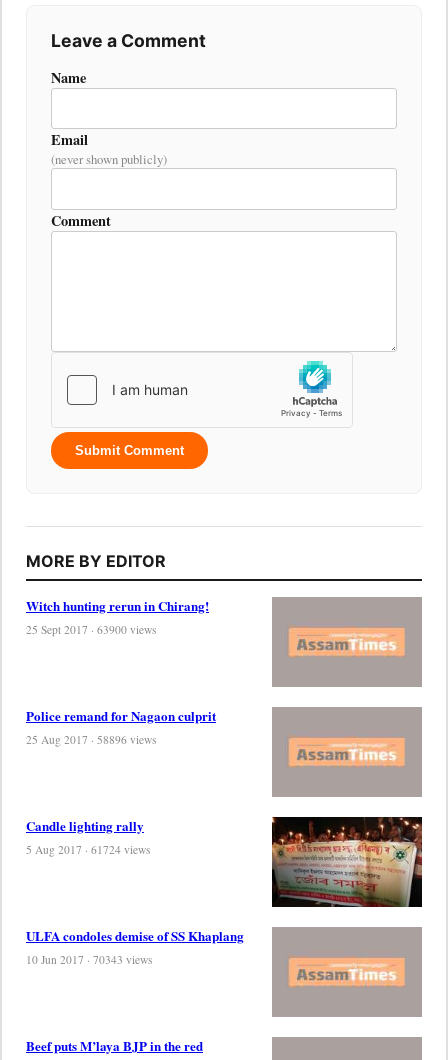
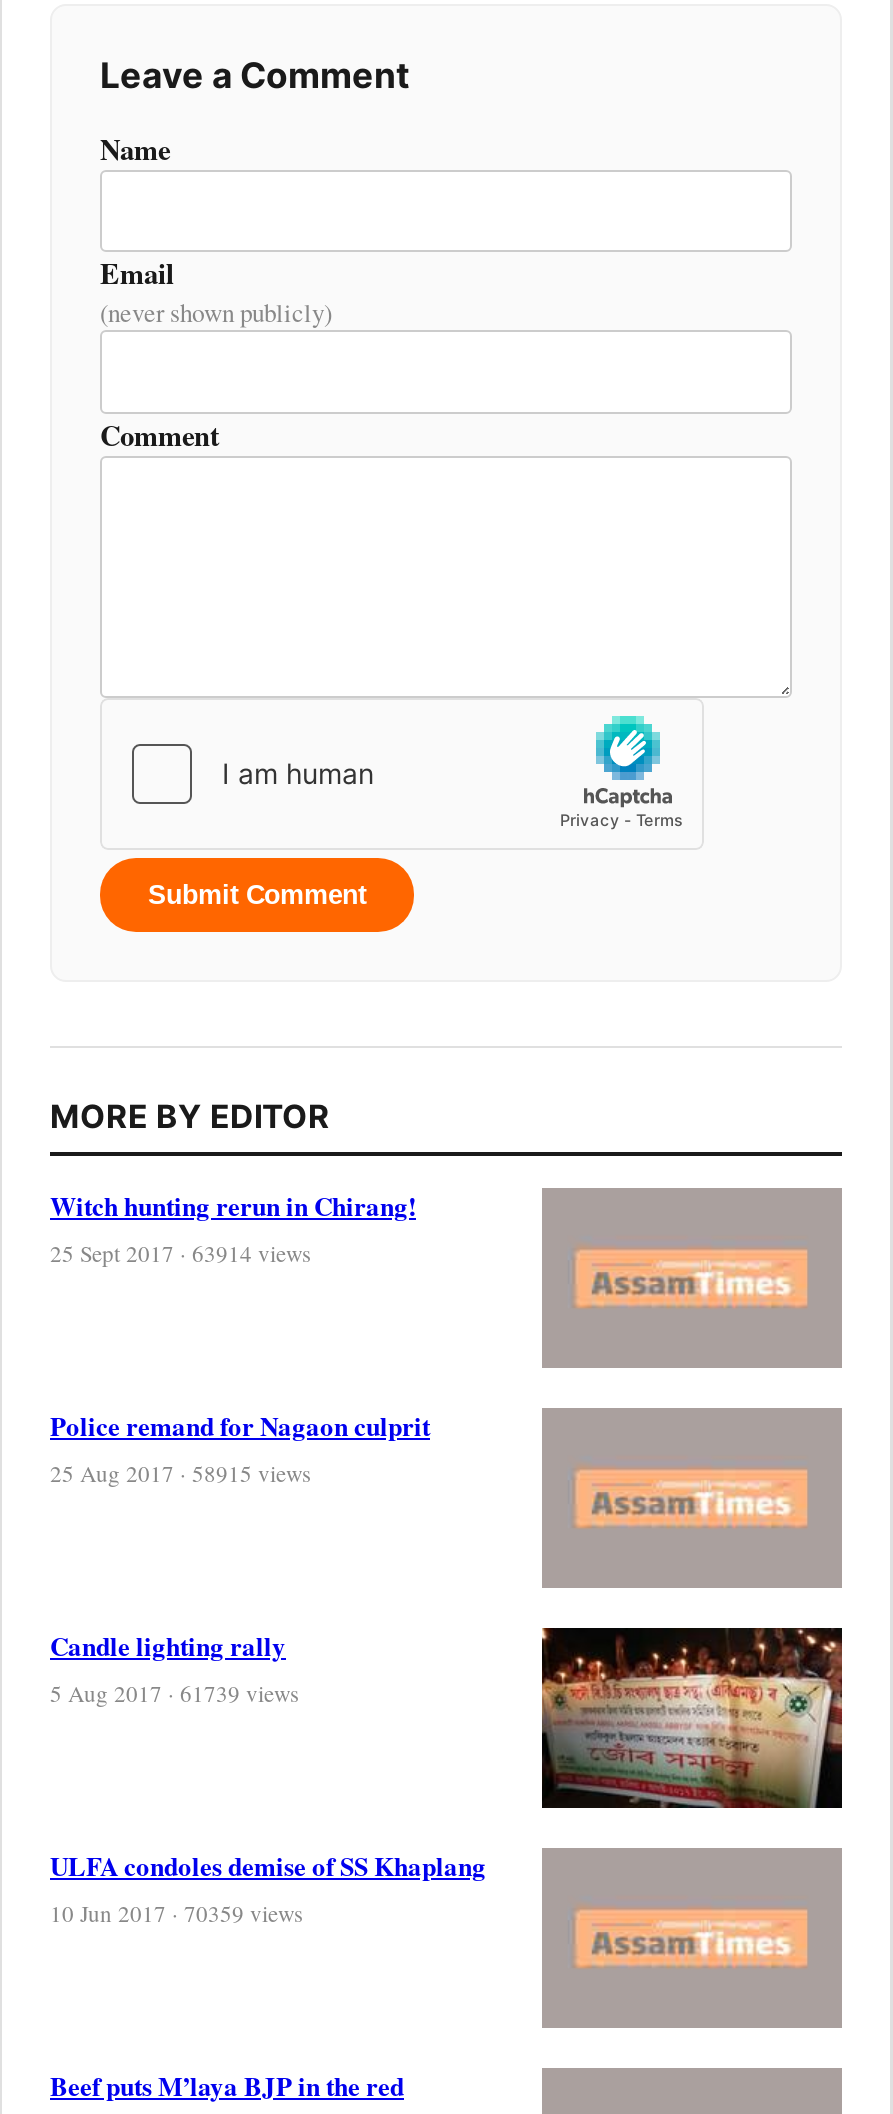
[26,622,156,637] 25 Sept 2017 · 63900 views -> [50,1238,310,1268] 25 Sept 2017 · 63914 views
[26,732,156,747] 25 Aug 2017 · 58896 views -> [50,1458,310,1488] 25 Aug 2017 · 58915 views
[26,842,150,857] 5 Aug 2017 · 61724 views -> [50,1678,298,1708] 5 Aug 2017 · 61739 views
[26,952,152,967] 10 Jun 2017 · 70343 views -> [50,1898,302,1928] 10 Jun 2017 · 70359 views

